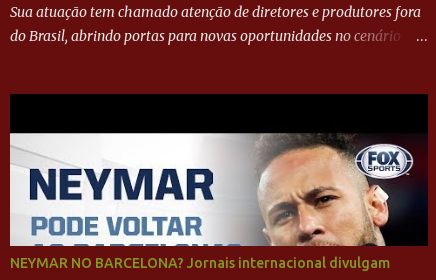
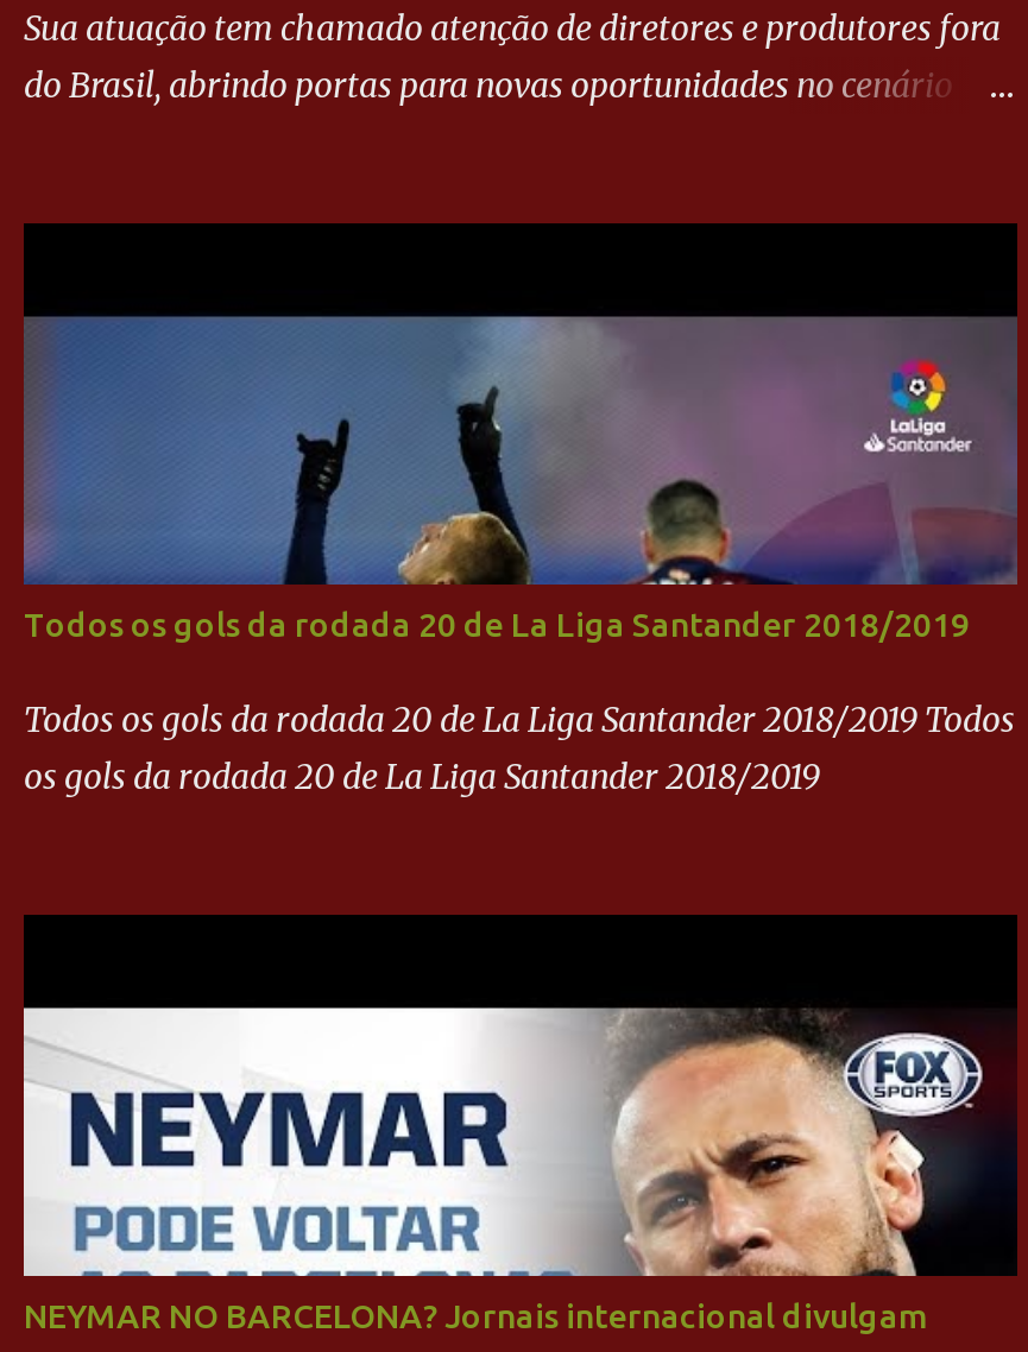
none -> [24,314,1017,798] [image] | Todos os gols da rodada 20 de La Liga Santander 2018/2019 | Todos os gols da rodada 20 de La Liga Santander 2018/2019 Todos | os gols da rodada 20 de La Liga Santander 2018/2019

